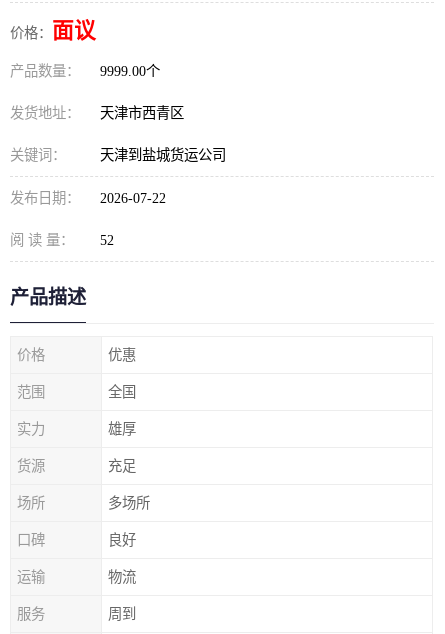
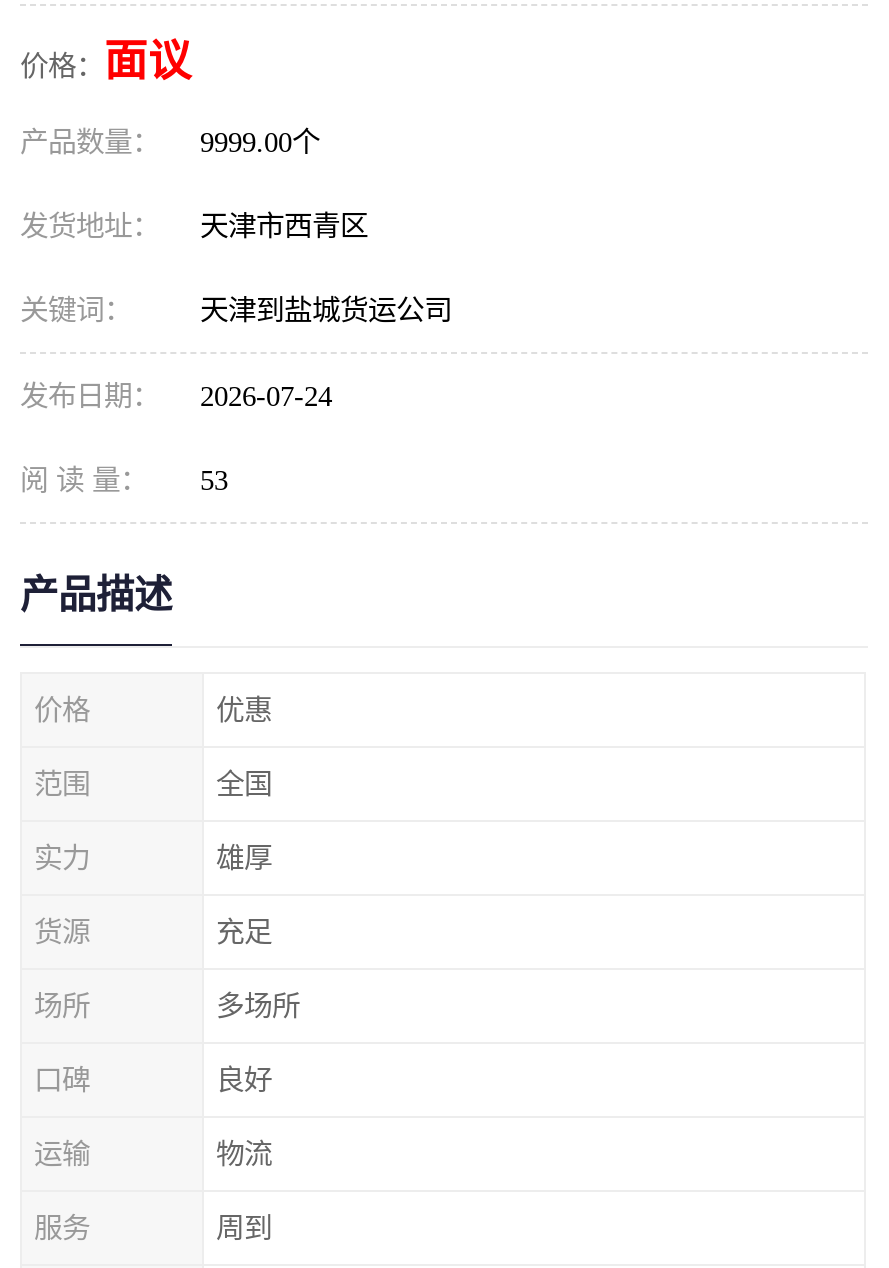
[10,190,166,206] 发布日期： 2026-07-22 -> [20,380,332,412] 发布日期： 2026-07-24
[10,232,114,248] 阅 读 量： 52 -> [20,464,228,496] 阅 读 量： 53

